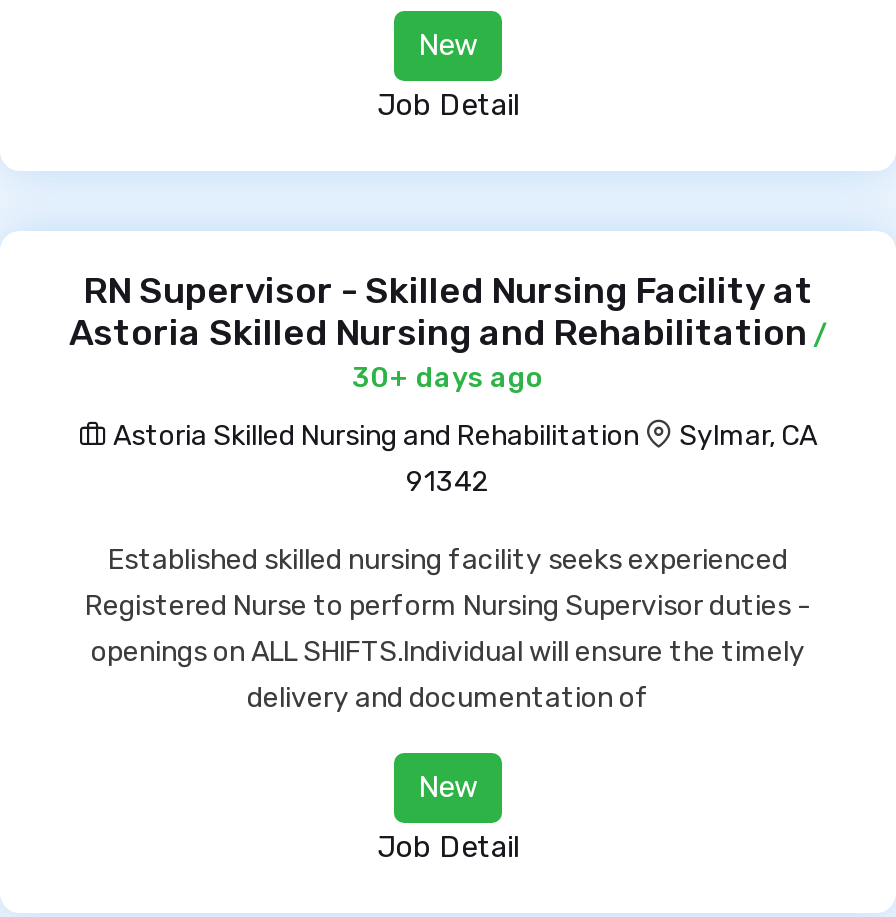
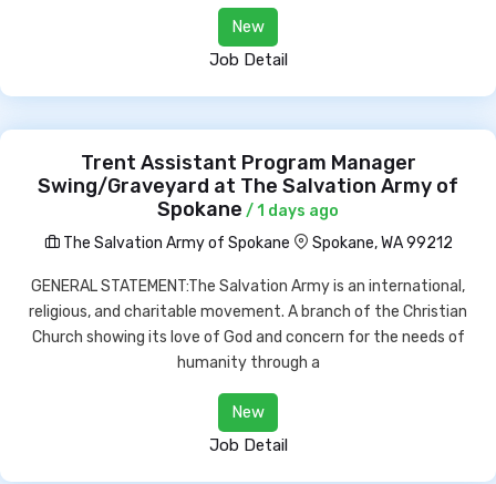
[69,269,827,395] RN Supervisor - Skilled Nursing Facility at | Astoria Skilled Nursing and Rehabilitation / | 30+ days ago -> [38,151,458,222] Trent Assistant Program Manager | Swing/Graveyard at The Salvation Army of | Spokane / 1 days ago
[107,419,817,499] Astoria Skilled Nursing and Rehabilitation | Sylmar, CA | 91342 -> [59,234,452,253] The Salvation Army of Spokane | Spokane, WA 99212
[85,543,811,715] Established skilled nursing facility seeks experienced | Registered Nurse to perform Nursing Supervisor duties - | openings on ALL SHIFTS.Individual will ensure the timely | delivery and documentation of -> [29,277,467,372] GENERAL STATEMENT:The Salvation Army is an international, | religious, and charitable movement. A branch of the Christian | Church showing its love of God and concern for the needs of | humanity through a

